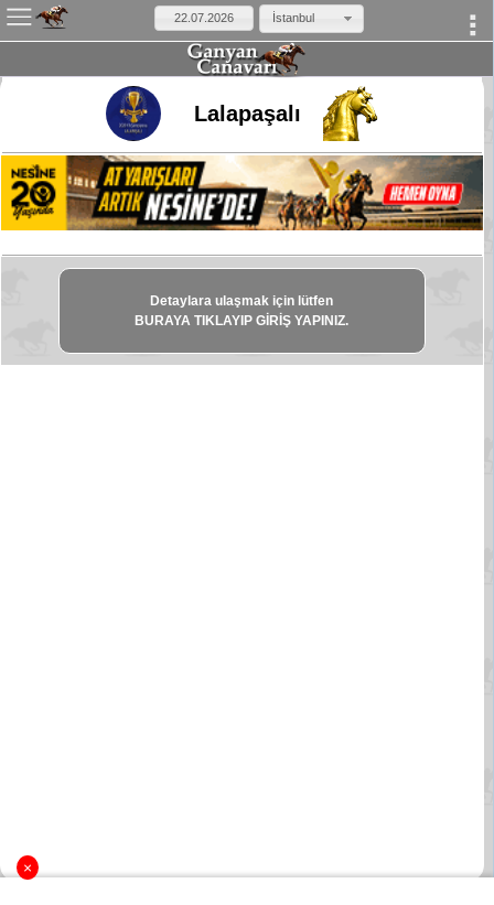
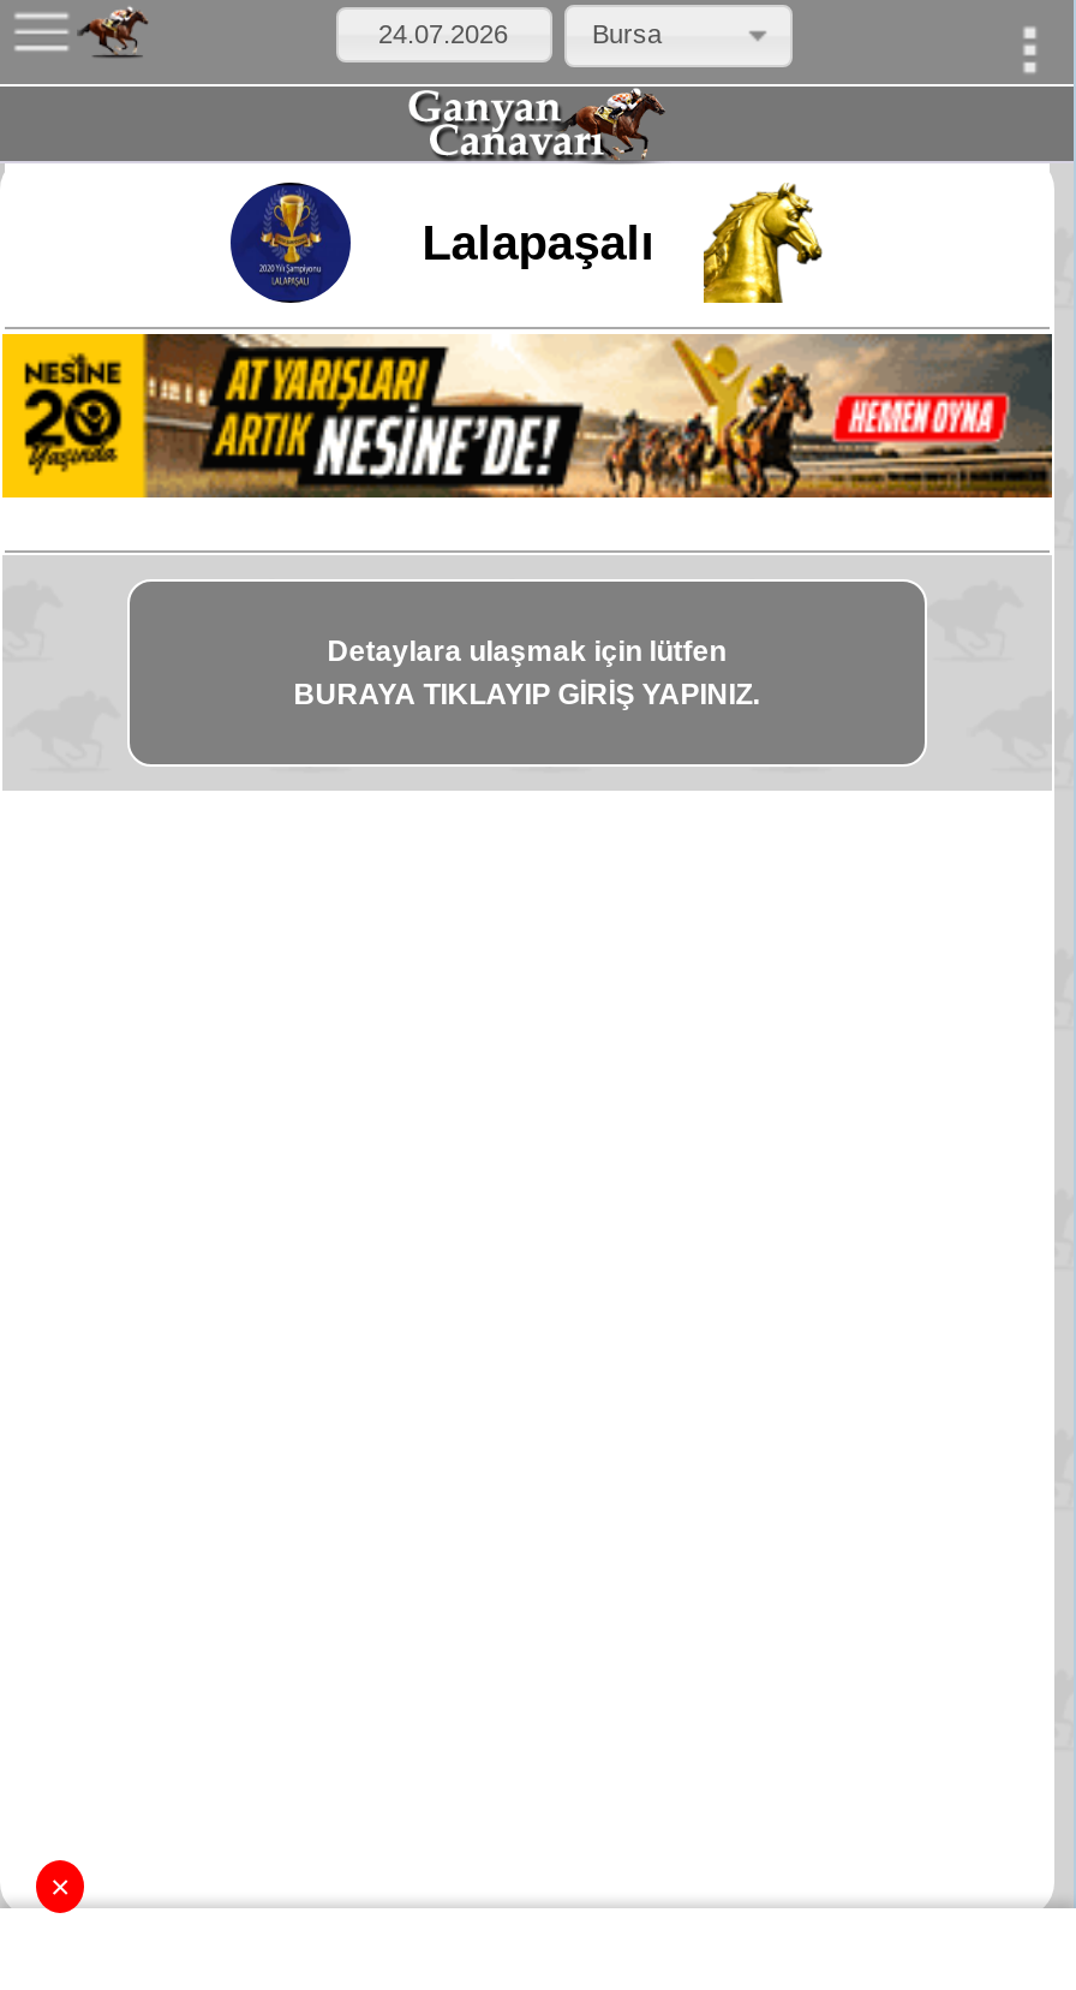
[272,11,314,25] İstanbul -> [592,20,662,49] Bursa

